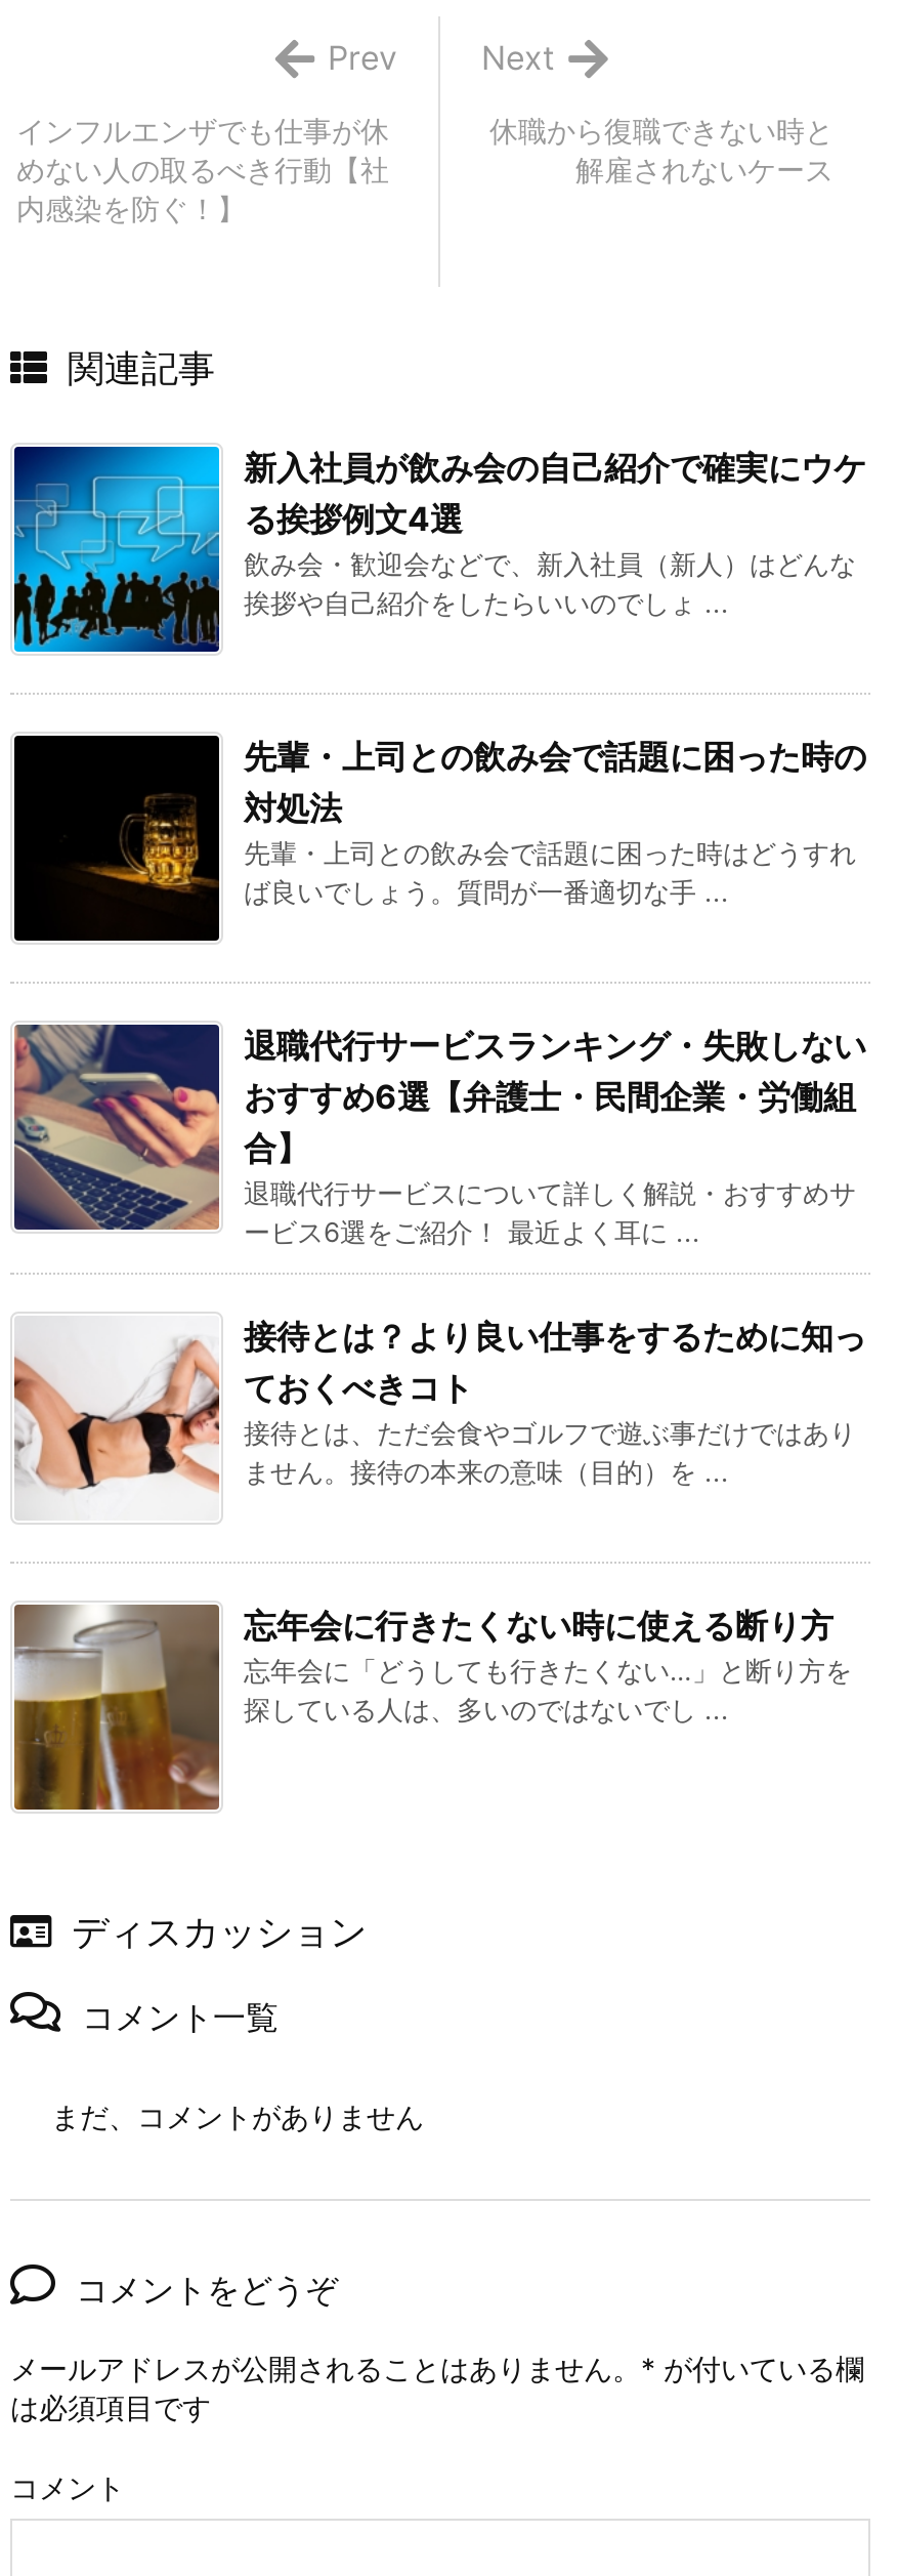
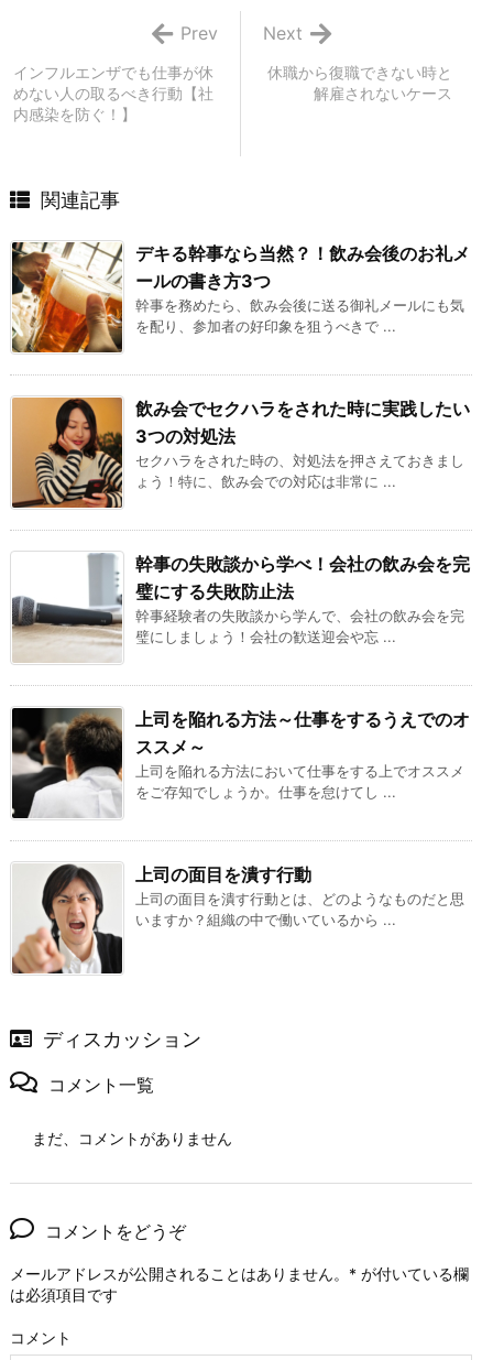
[12,445,866,654] [image] | 新入社員が飲み会の自己紹介で確実にウケ | る挨拶例文4選 | 飲み会・歓迎会などで、新入社員（新人）はどんな | 挨拶や自己紹介をしたらいいのでしょ ... -> [11,241,470,353] [image] | デキる幹事なら当然？！飲み会後のお礼メ | ールの書き方3つ | 幹事を務めたら、飲み会後に送る御礼メールにも気 | を配り、参加者の好印象を狙うべきで ...
[12,734,866,943] [image] | 先輩・上司との飲み会で話題に困った時の | 対処法 | 先輩・上司との飲み会で話題に困った時はどうすれ | ば良いでしょう。質問が一番適切な手 ... -> [11,396,470,509] [image] | 飲み会でセクハラをされた時に実践したい | 3つの対処法 | セクハラをされた時の、対処法を押さえておきまし | ょう！特に、飲み会での対応は非常に ...
[12,1023,866,1248] [image] | 退職代行サービスランキング・失敗しない | おすすめ6選【弁護士・民間企業・労働組 | 合】 | 退職代行サービスについて詳しく解説・おすすめサ | ービス6選をご紹介！ 最近よく耳に ... -> [12,553,470,662] [image] | 幹事の失敗談から学べ！会社の飲み会を完 | 璧にする失敗防止法 | 幹事経験者の失敗談から学んで、会社の飲み会を完 | 璧にしましょう！会社の歓送迎会や忘 ...
[12,1316,866,1519] [image] | 接待とは？より良い仕事をするために知っ | ておくべきコト | 接待とは、ただ会食やゴルフで遊ぶ事だけではあり | ません。接待の本来の意味（目的）を ... -> [11,707,470,819] [image] | 上司を陥れる方法～仕事をするうえでのオ | ススメ～ | 上司を陥れる方法において仕事をする上でオススメ | をご存知でしょうか。仕事を怠けてし ...
[12,1603,852,1812] [image] | 忘年会に行きたくない時に使える断り方 | 忘年会に「どうしても行きたくない…」と断り方を | 探している人は、多いのではないでし ... -> [12,863,464,975] [image] | 上司の面目を潰す行動 | 上司の面目を潰す行動とは、どのようなものだと思 | いますか？組織の中で働いているから ...

